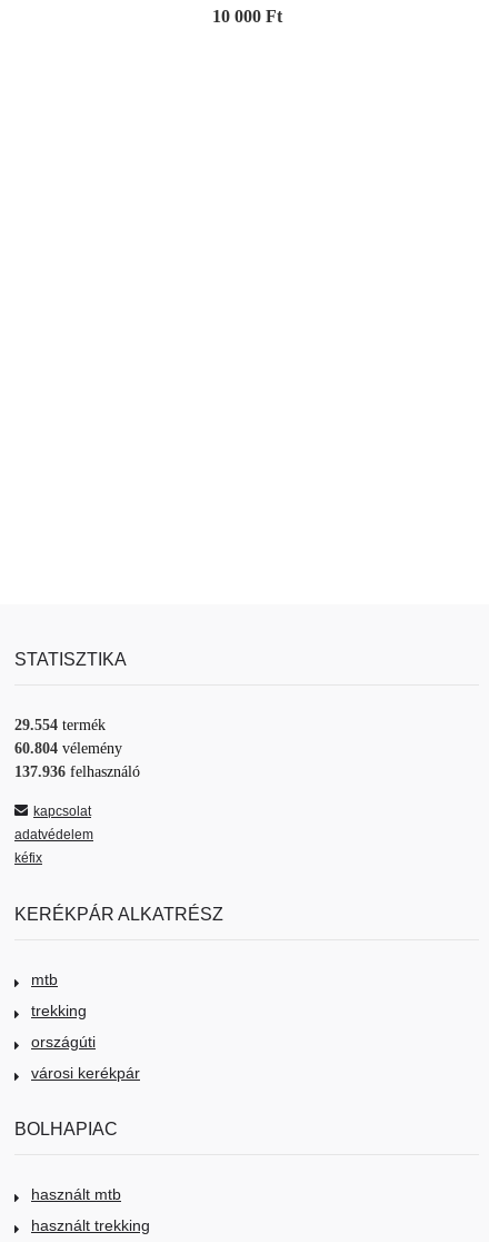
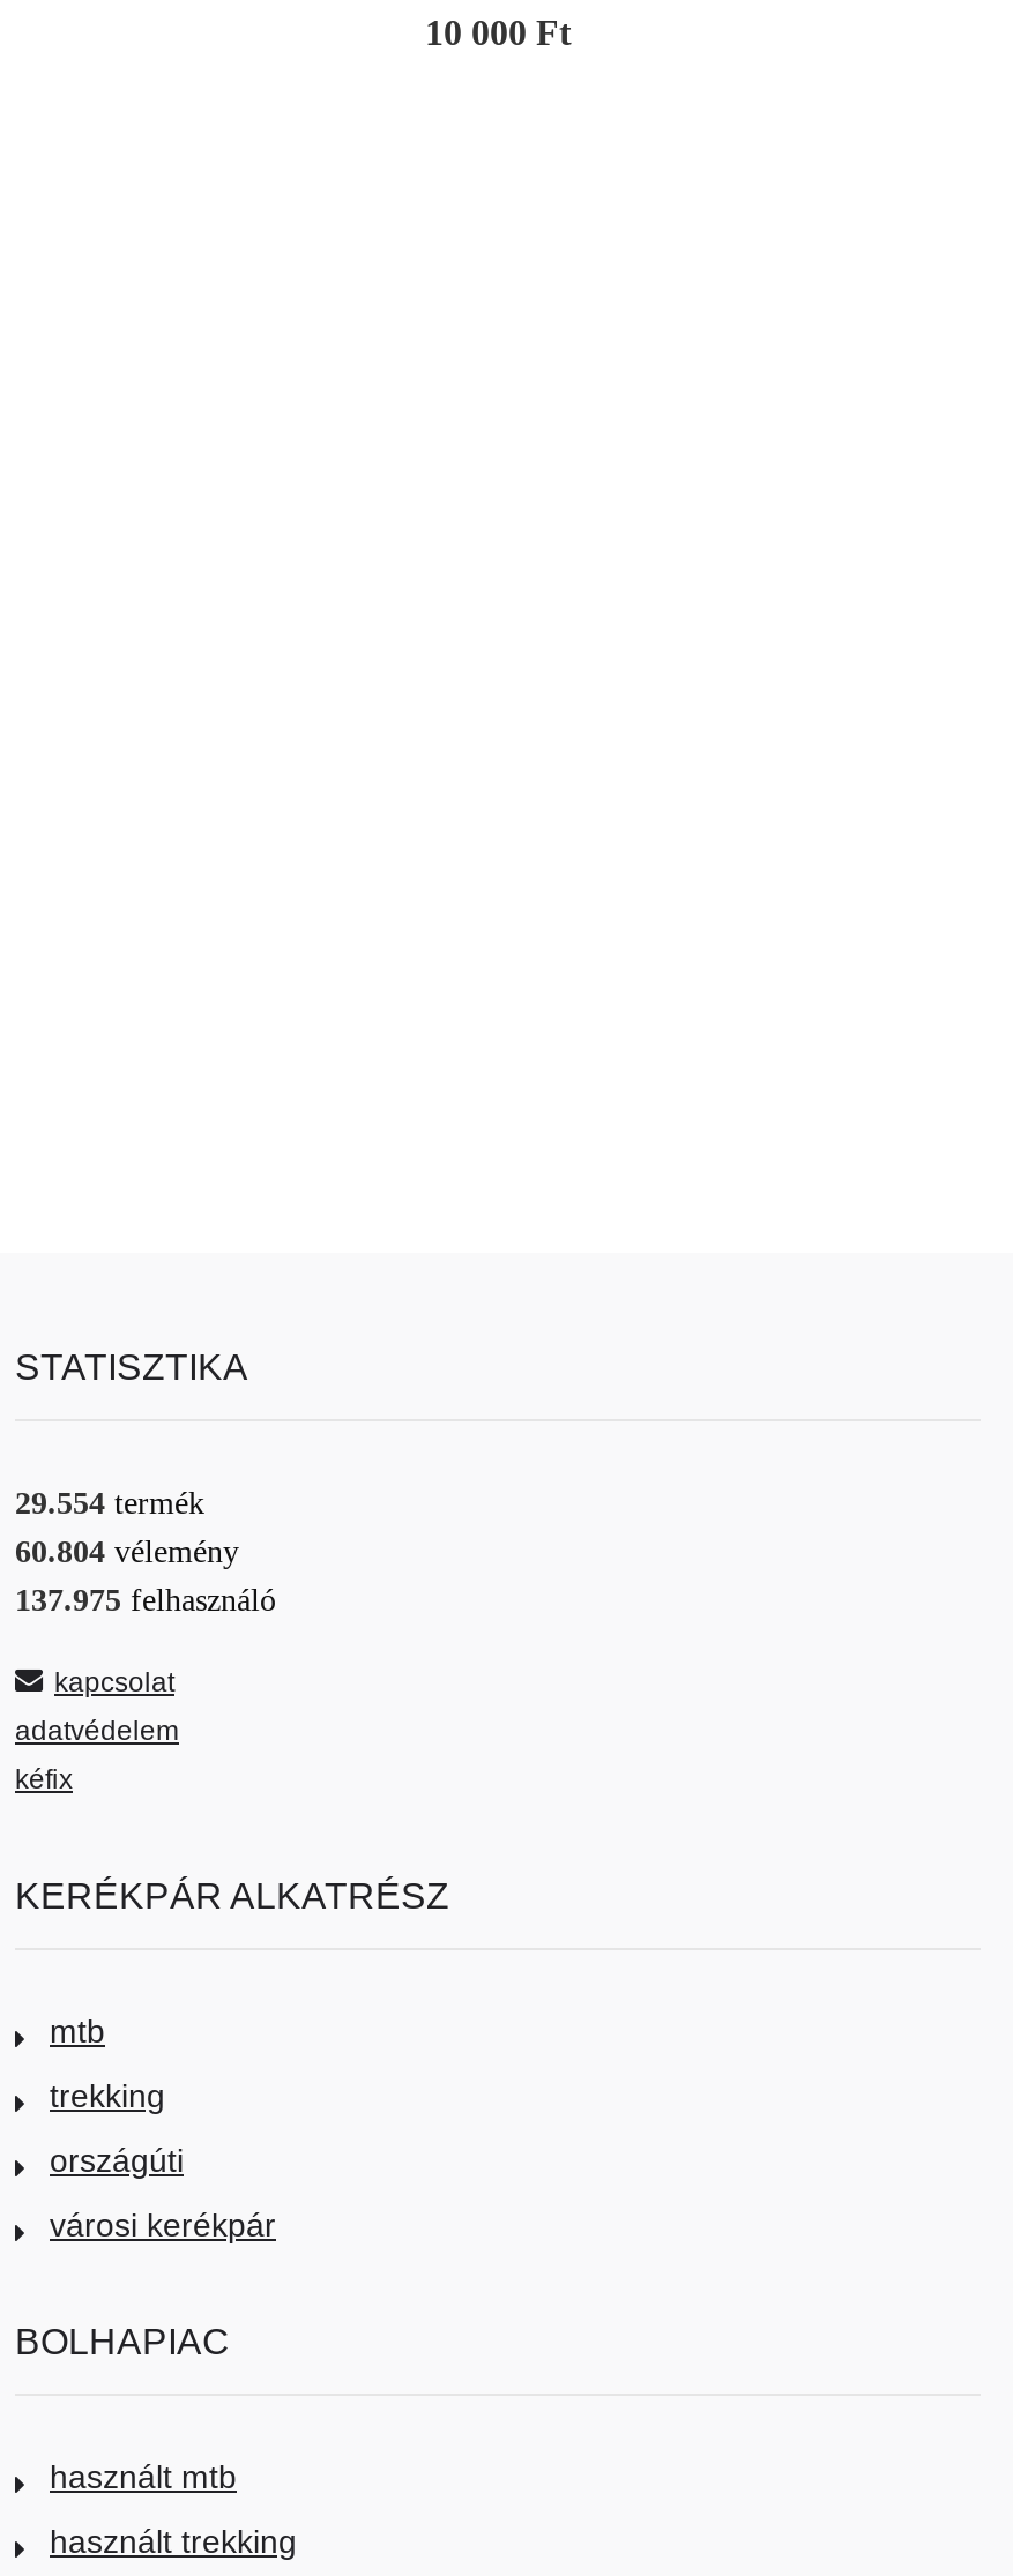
[14,763,140,780] 137.936 felhasználó -> [15,1583,276,1618] 137.975 felhasználó

